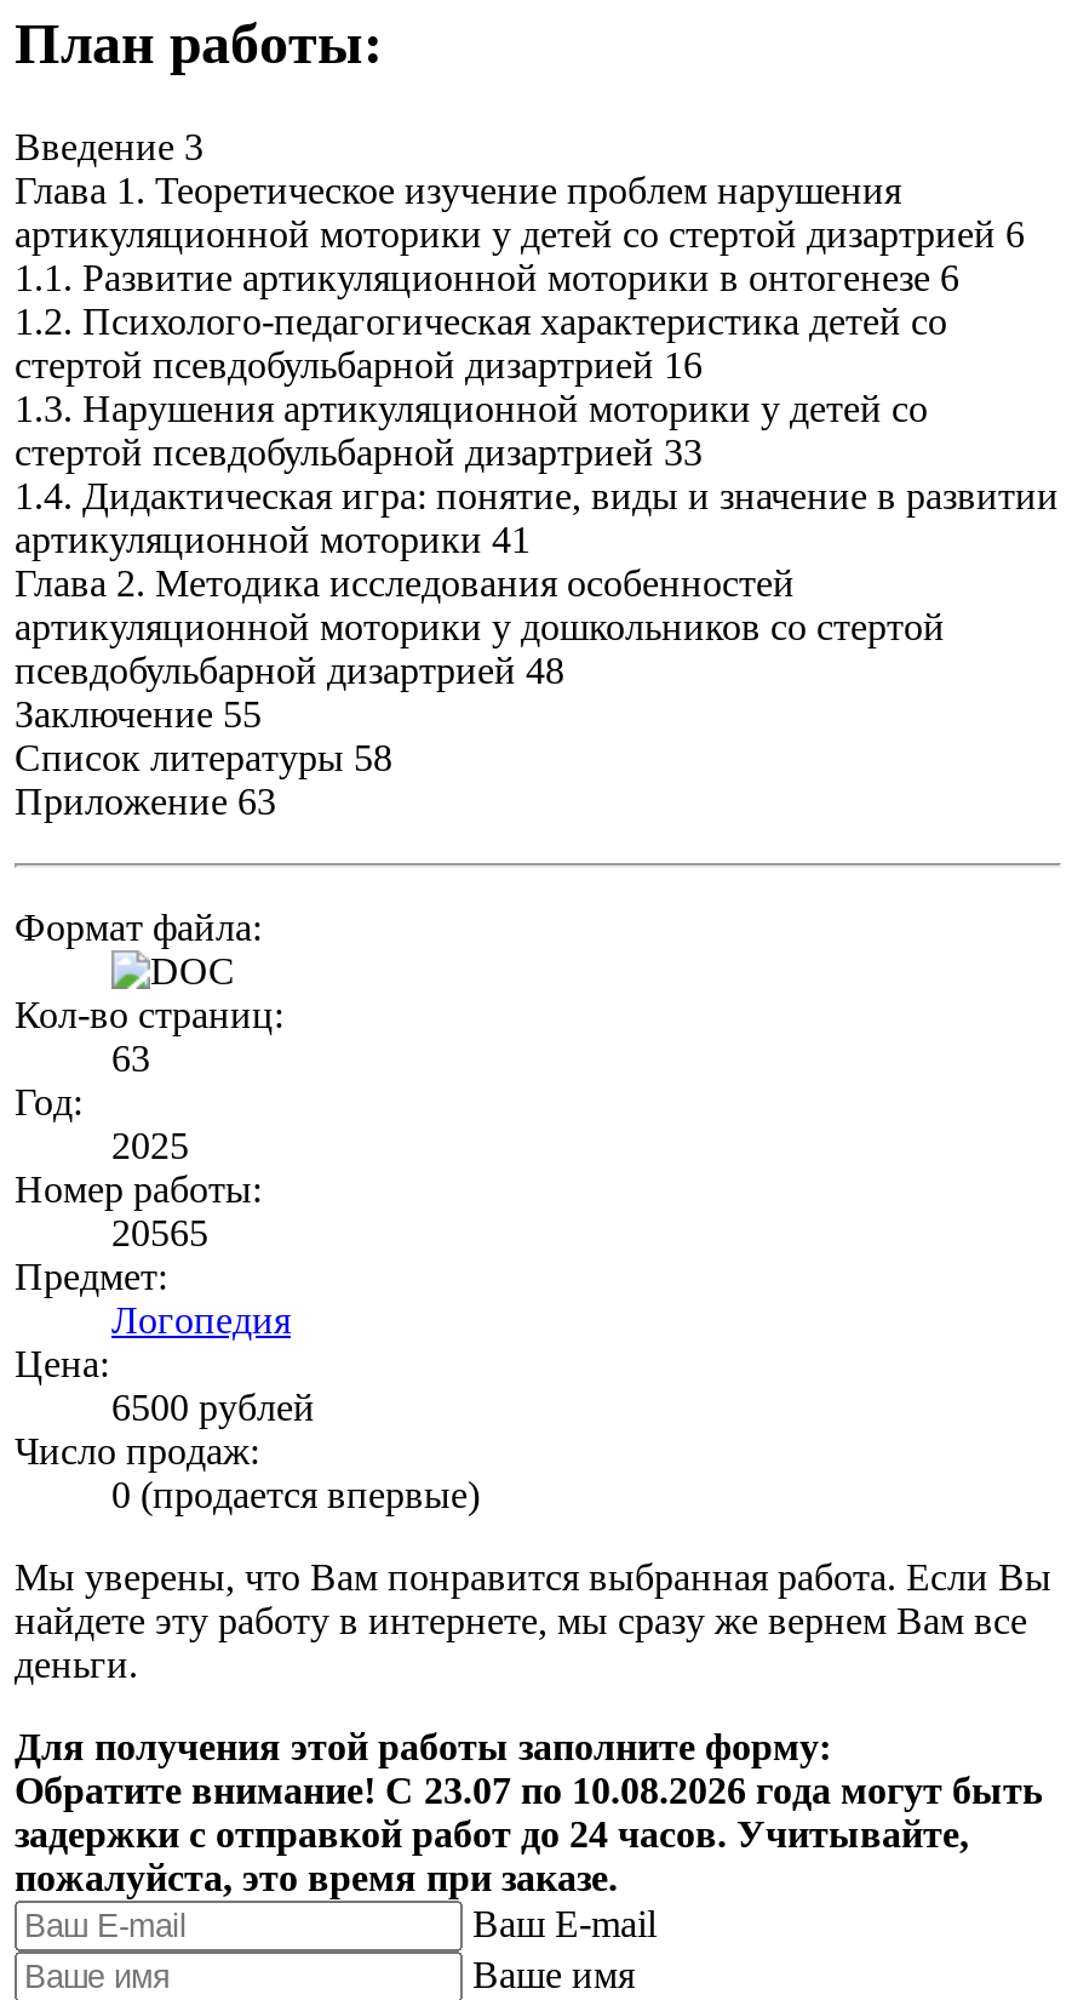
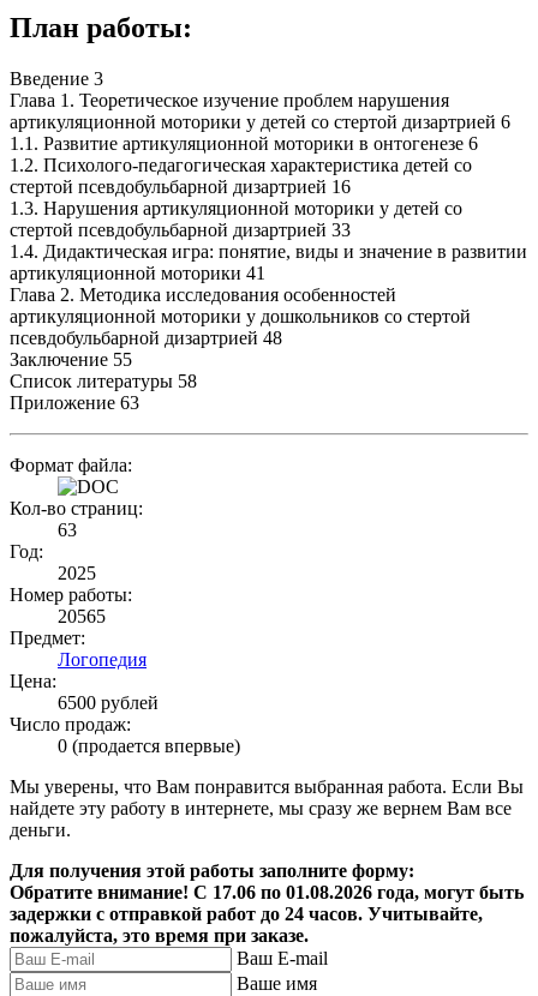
[15,1770,1042,1811] Обратите внимание! С 23.07 по 10.08.2026 года могут быть -> [10,882,524,902] Обратите внимание! С 17.06 по 01.08.2026 года, могут быть

